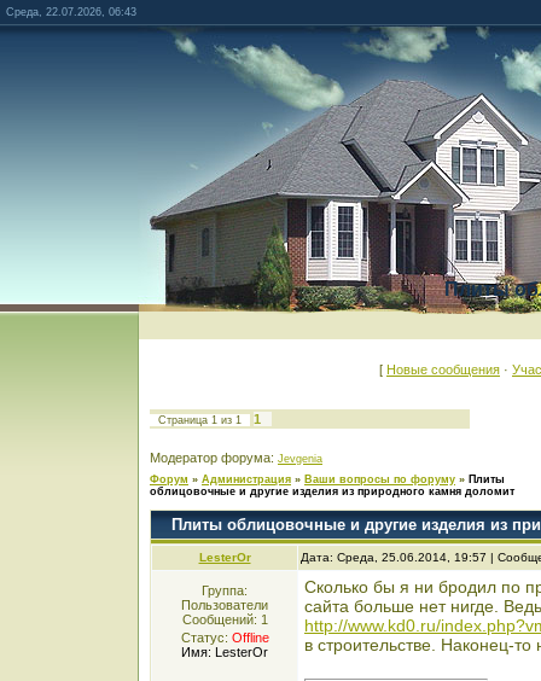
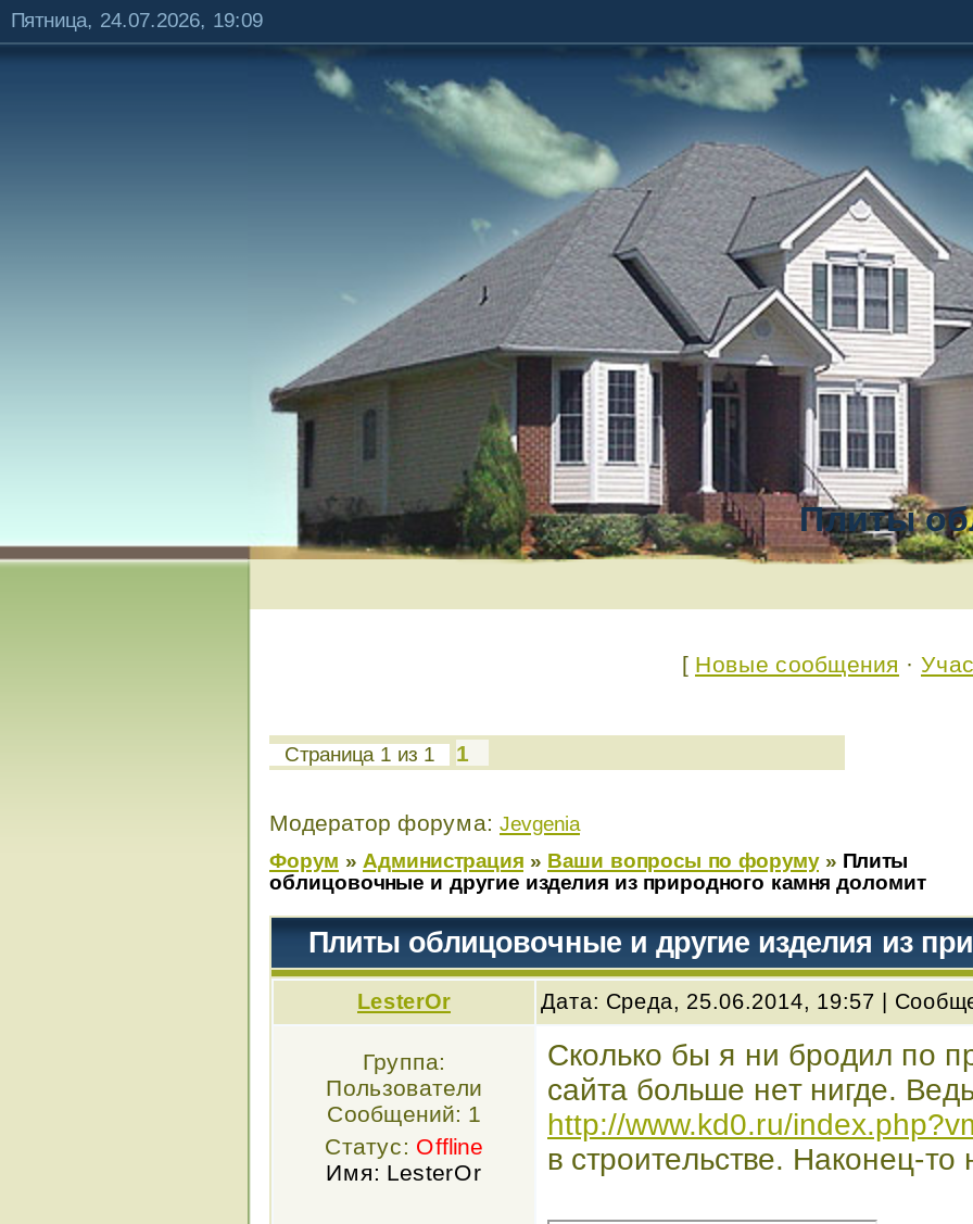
[6,6,136,18] Среда, 22.07.2026, 06:43 -> [11,10,263,31] Пятница, 24.07.2026, 19:09

